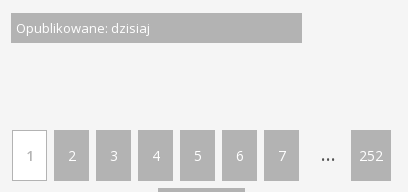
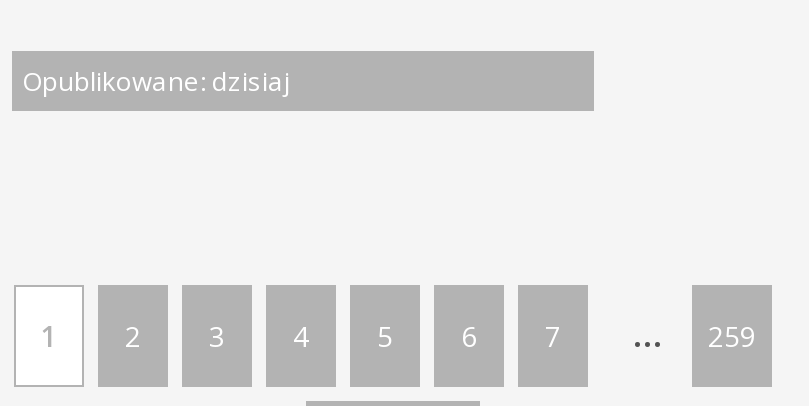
[359,146,383,165] 252 -> [708,318,756,356] 259

